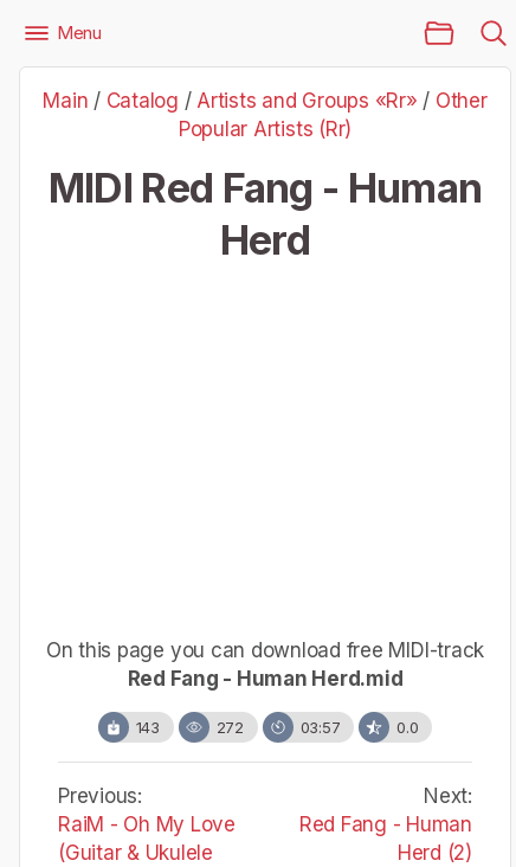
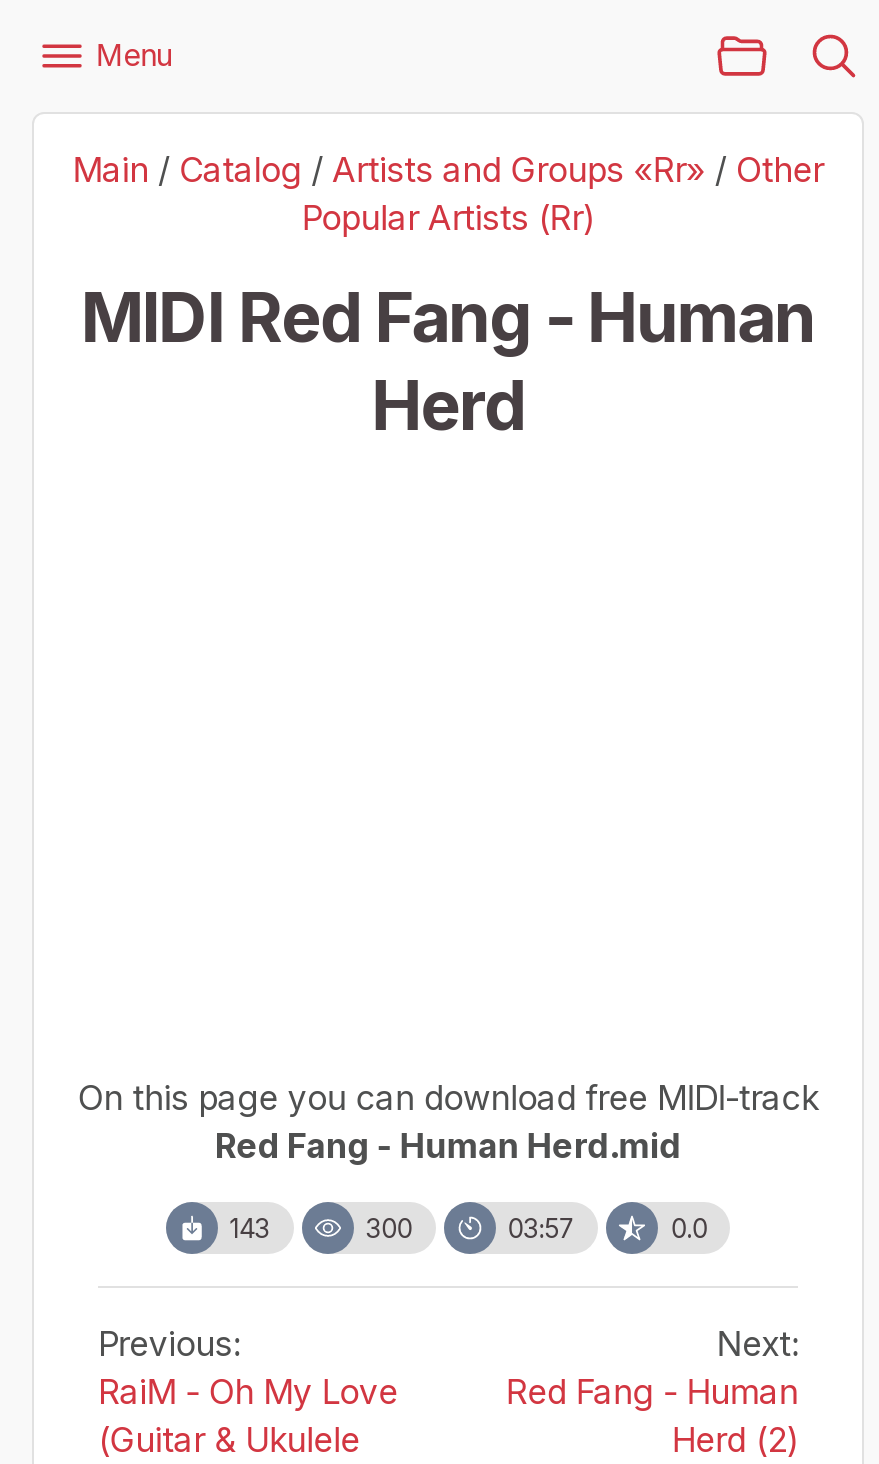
[216,717,244,736] 272 -> [365,1211,412,1243] 300

